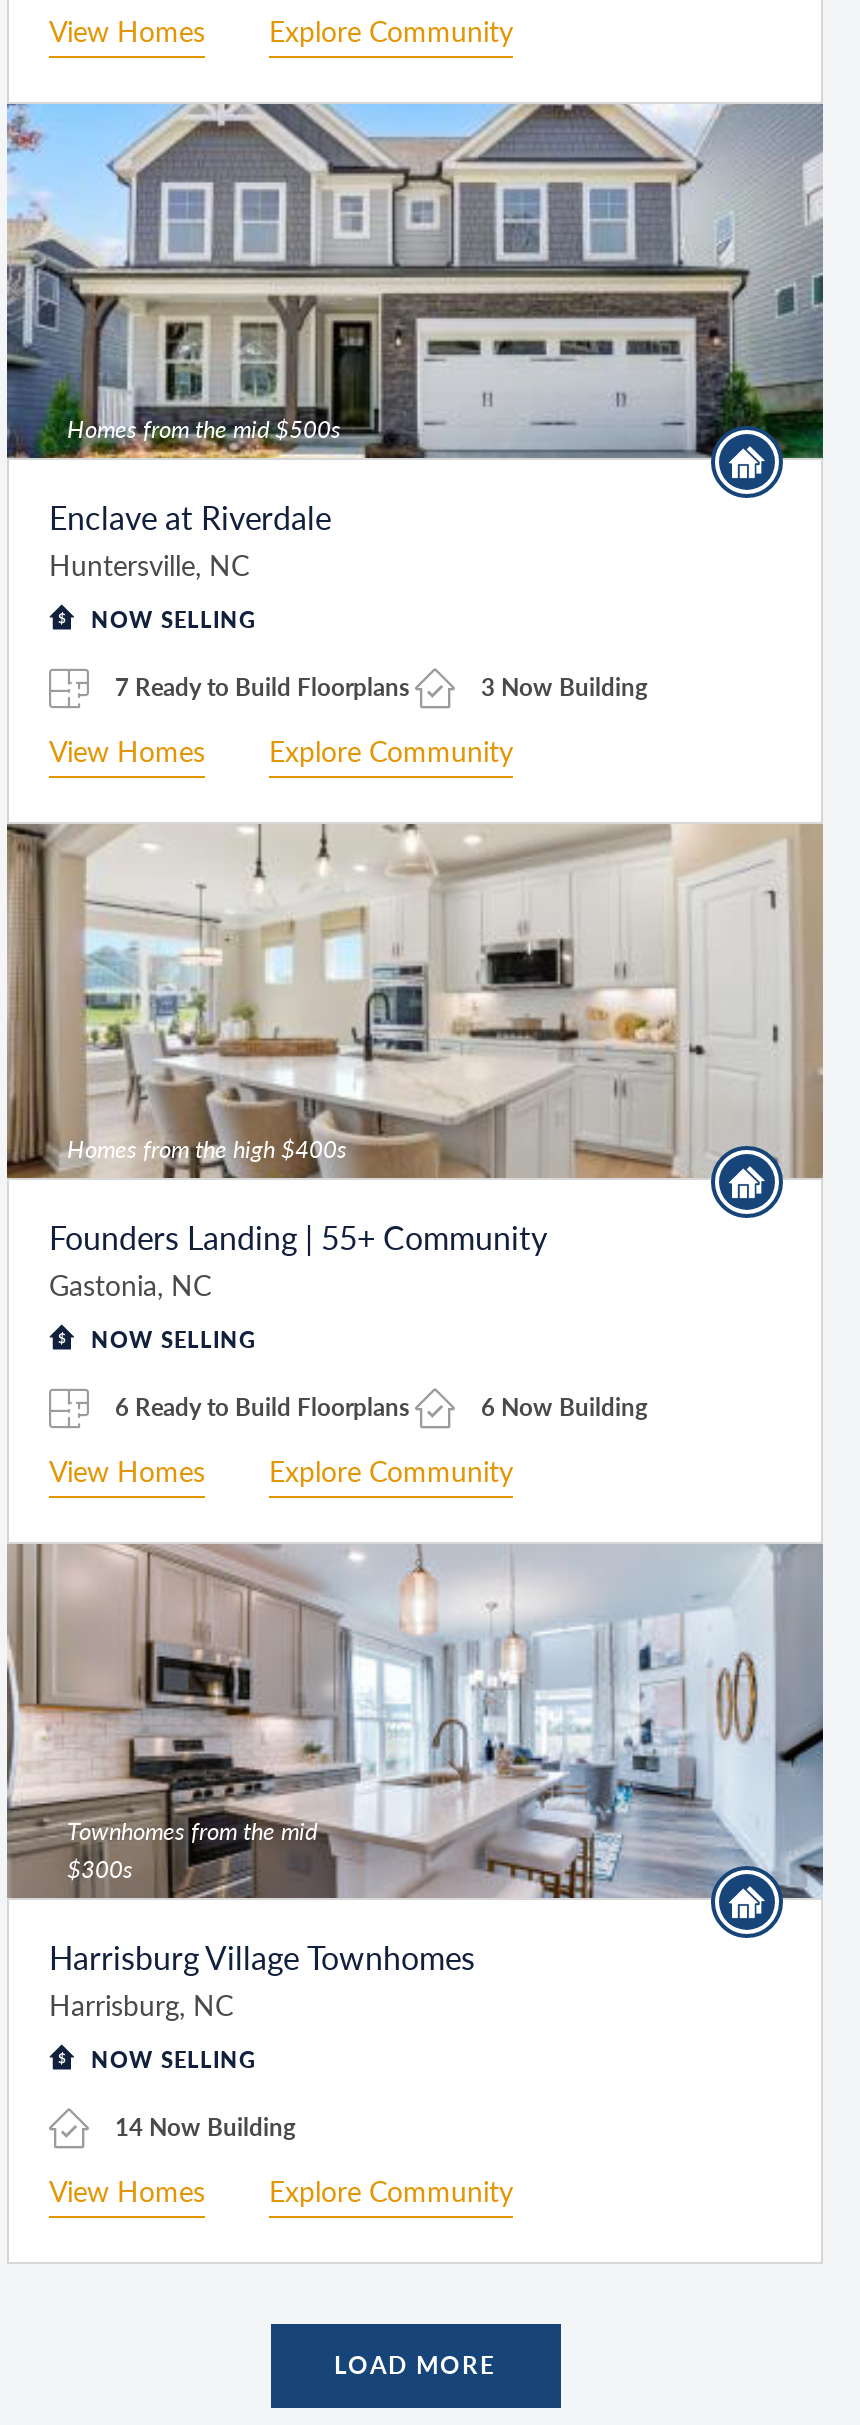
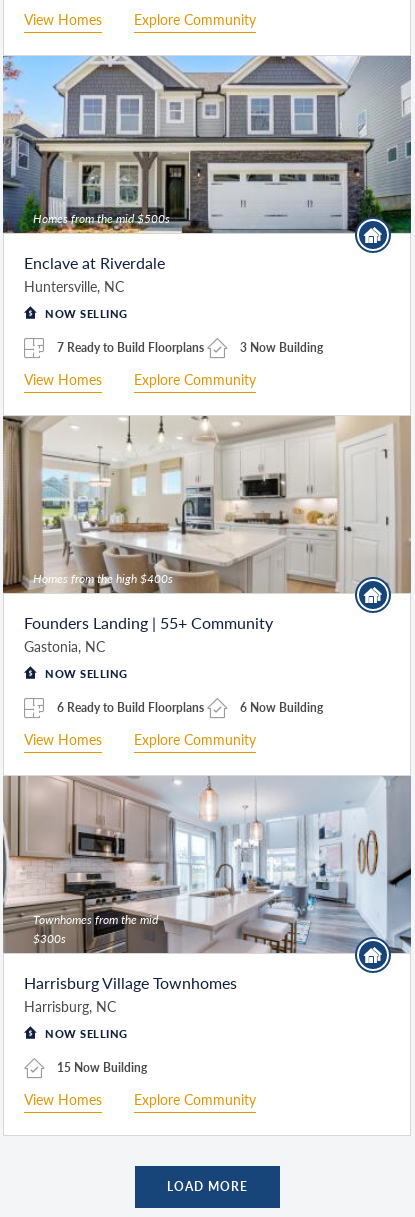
[115,2110,295,2144] 14 Now Building -> [57,1059,147,1076] 15 Now Building

